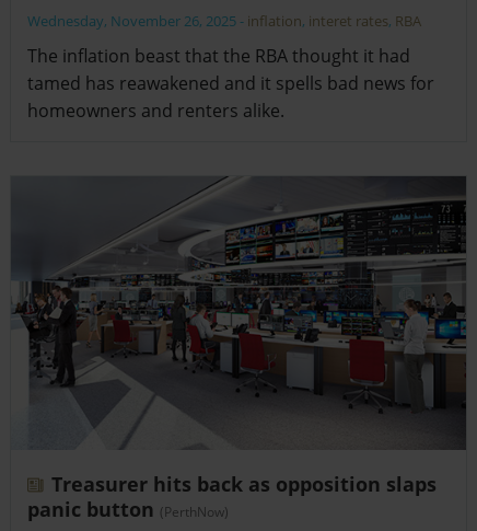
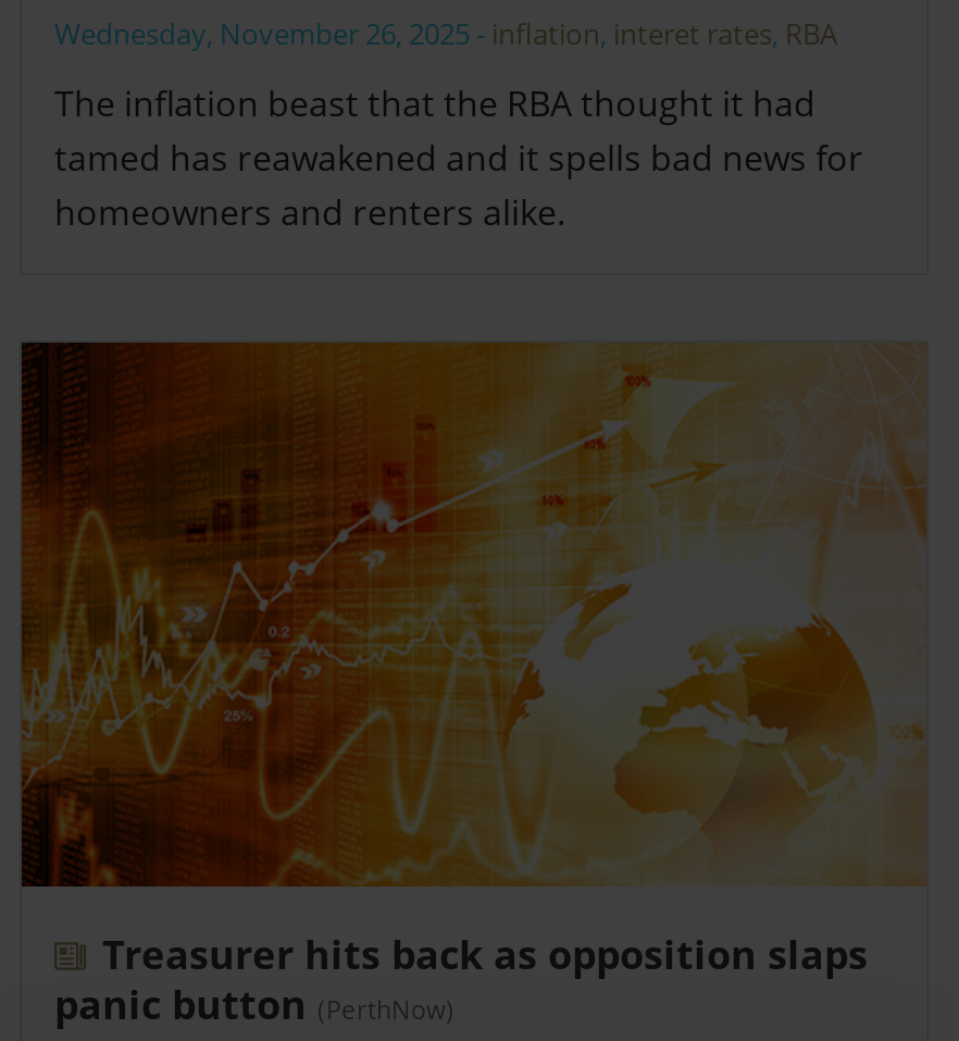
[10,175,467,450] [image] -> [20,340,929,889] [image]

